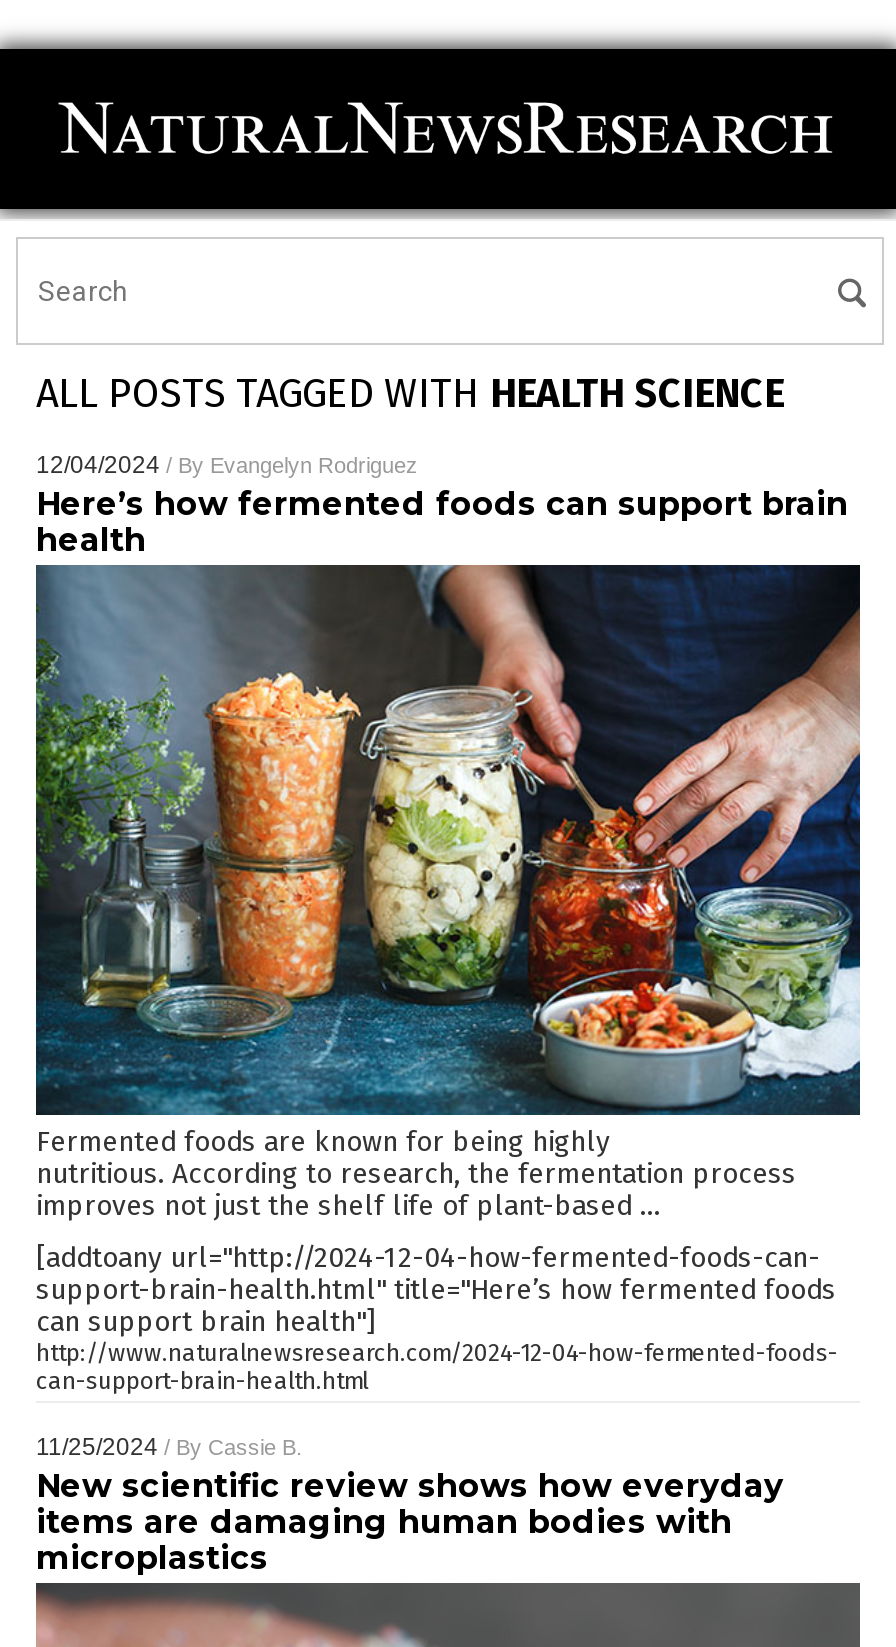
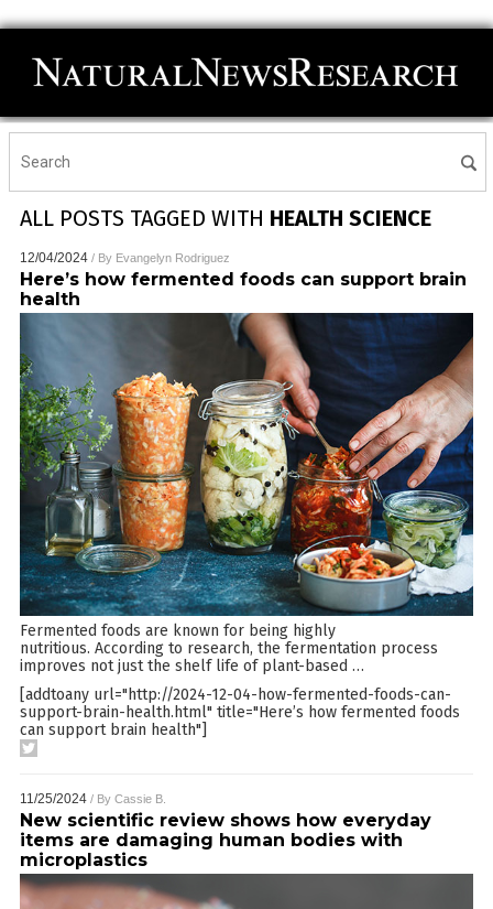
[36,1339,838,1395] http://www.naturalnewsresearch.com/2024-12-04-how-fermented-foods- | can-support-brain-health.html -> none

